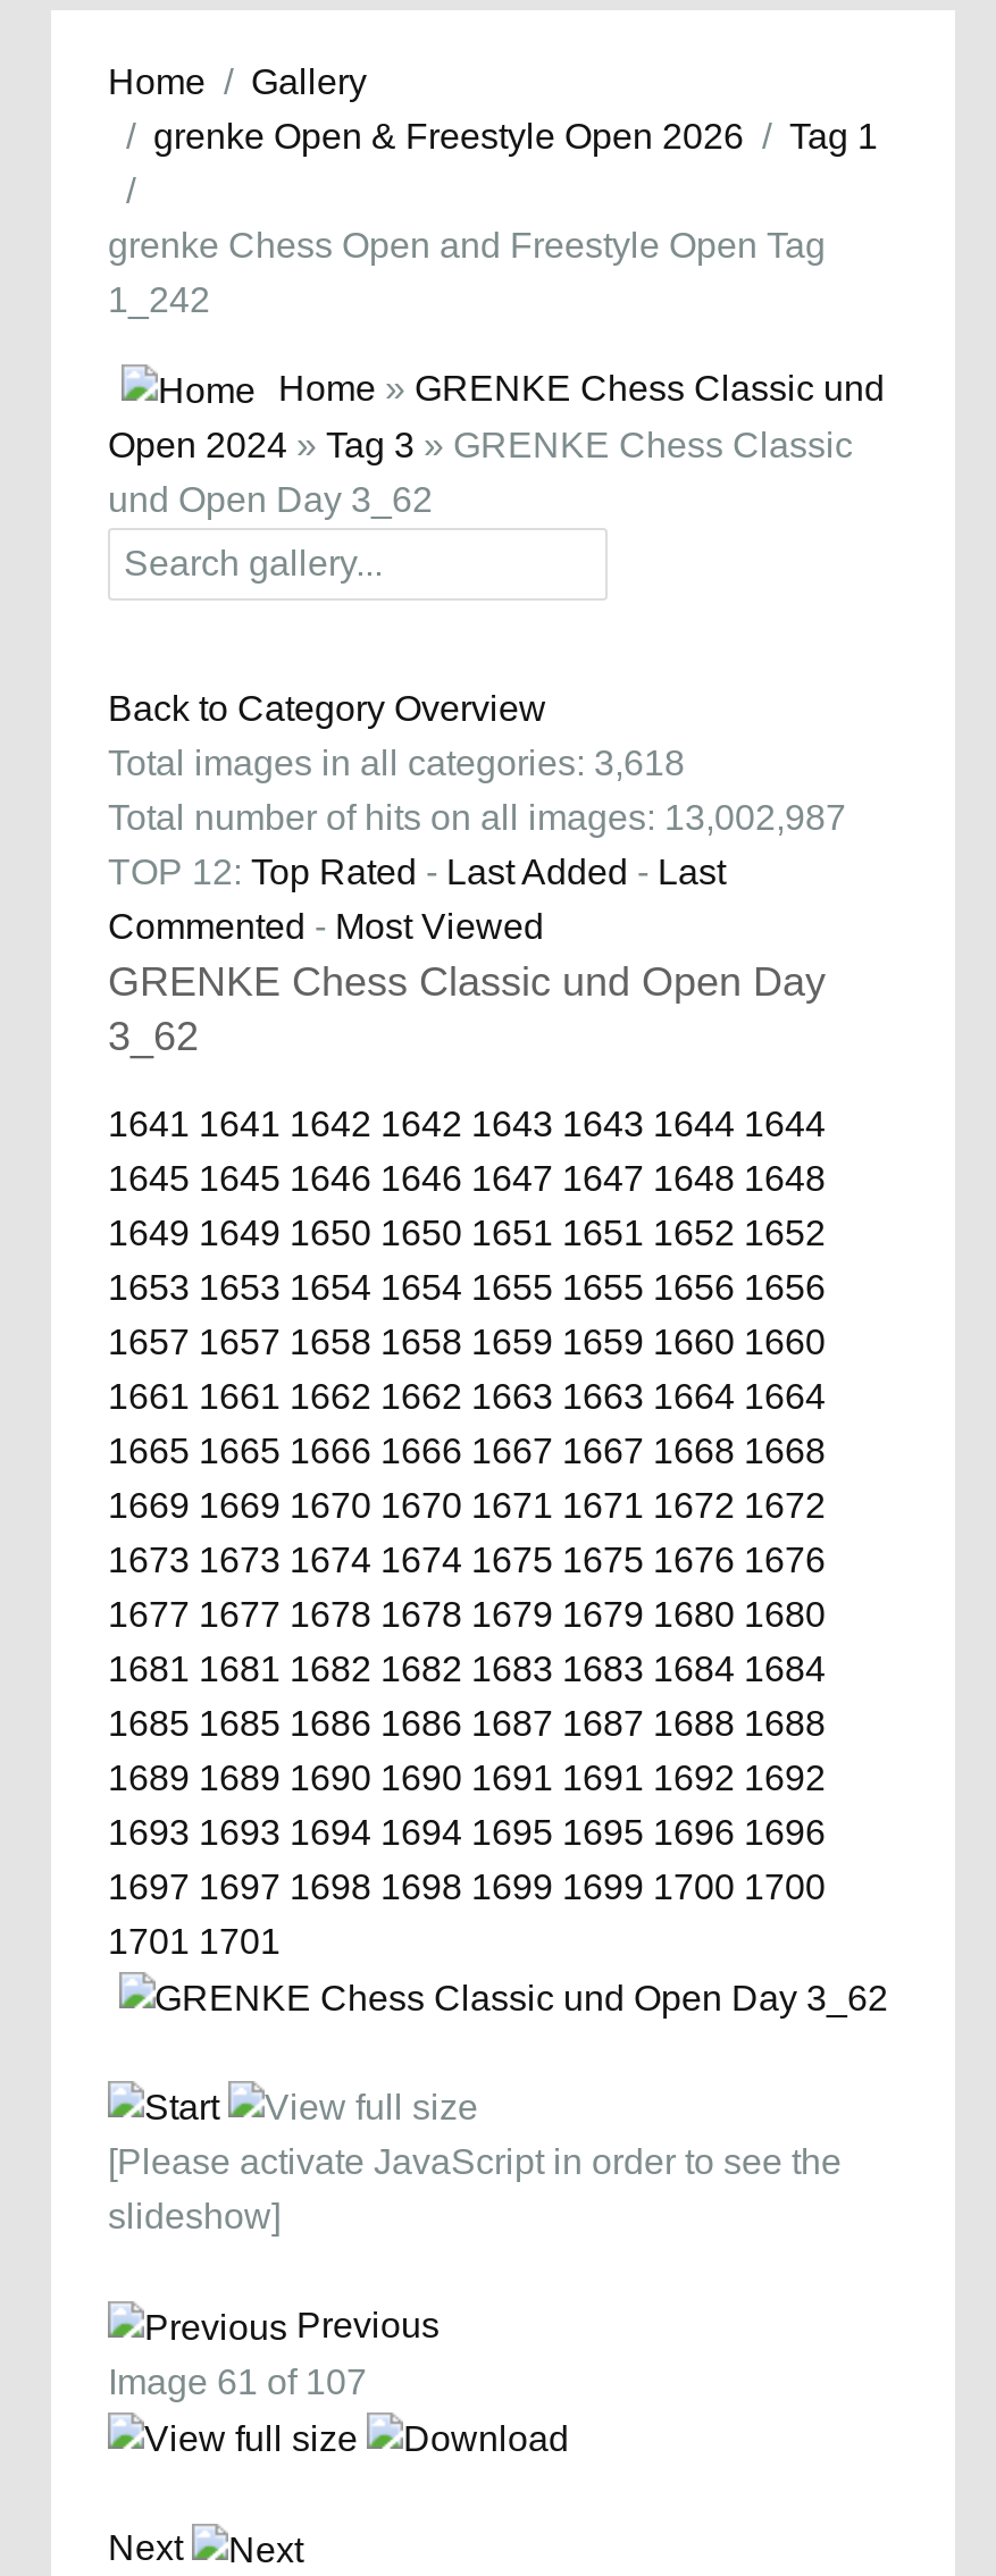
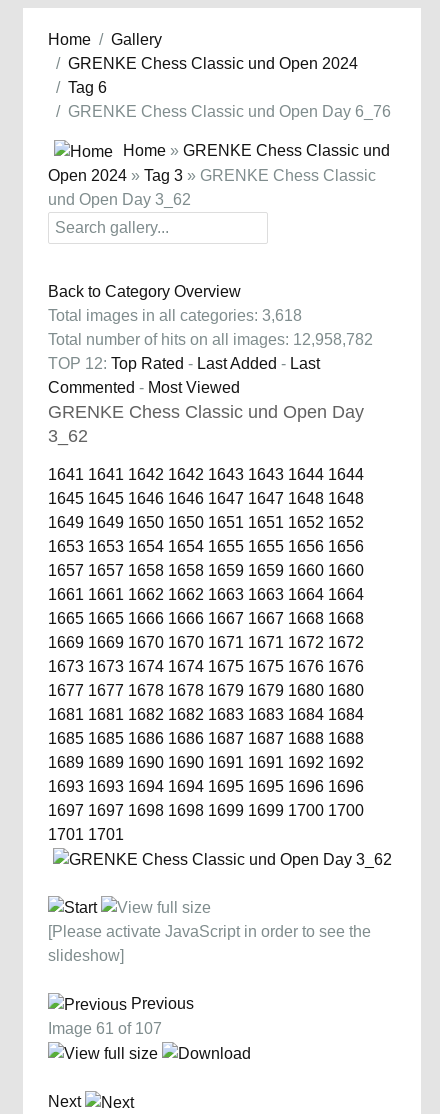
[108,117,878,319] grenke Open & Freestyle Open 2026 | Tag 1 | grenke Chess Open and Freestyle Open Tag | 1_242 -> [68,55,391,120] GRENKE Chess Classic und Open 2024 | Tag 6 | GRENKE Chess Classic und Open Day 6_76
[108,798,846,836] Total number of hits on all images: 13,002,987 -> [48,331,373,348] Total number of hits on all images: 12,958,782

